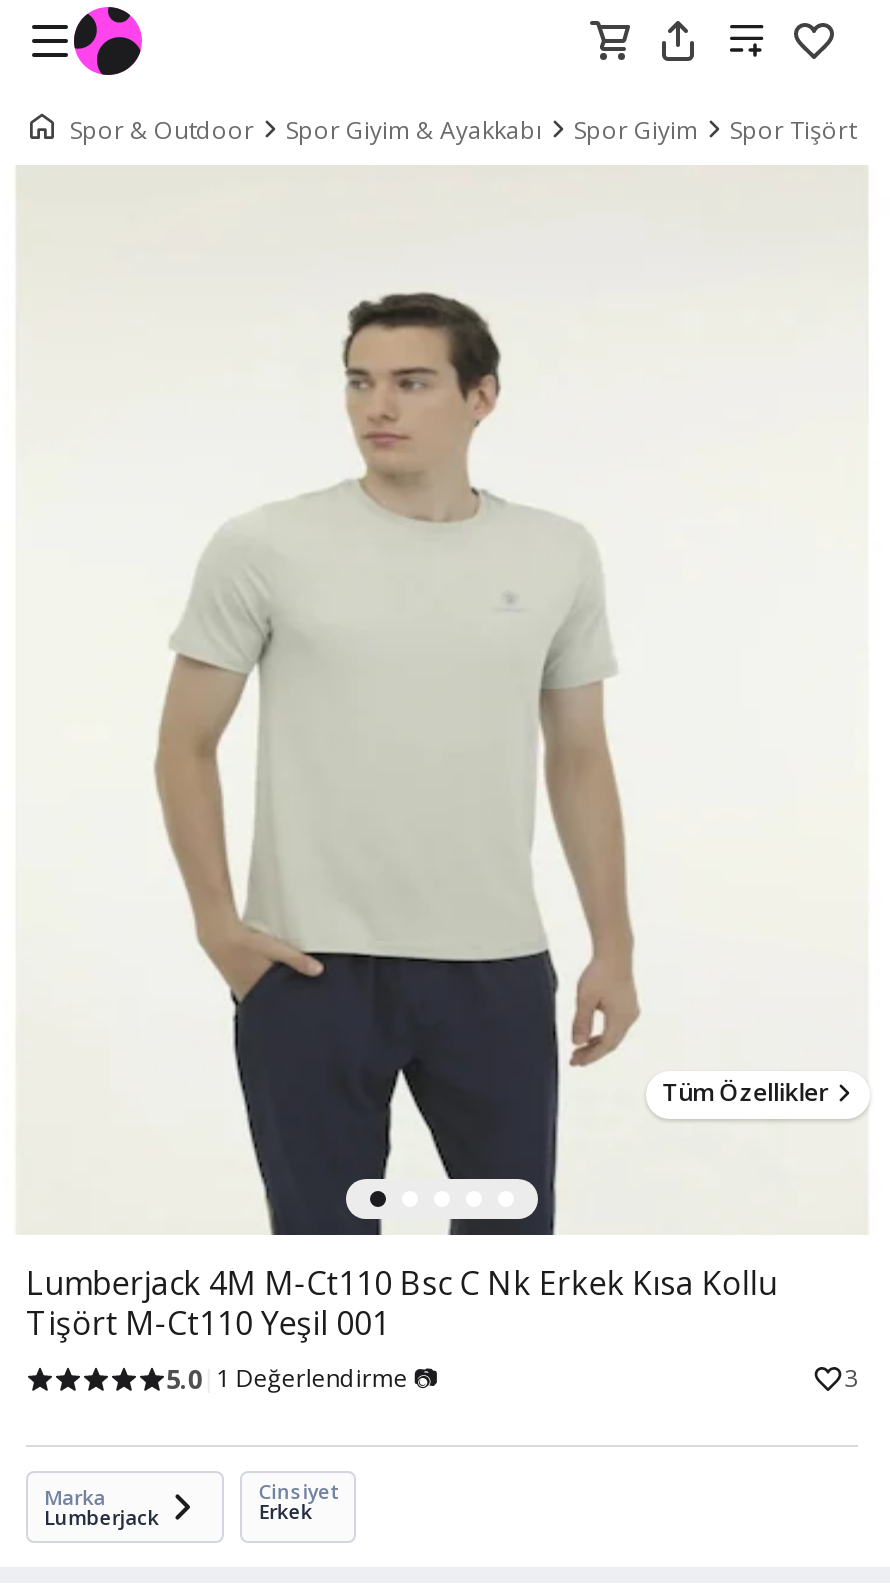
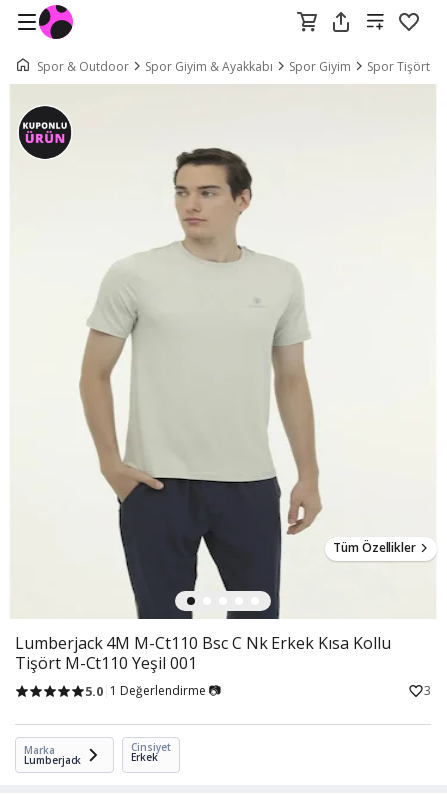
none -> [18,105,72,160] [image]

